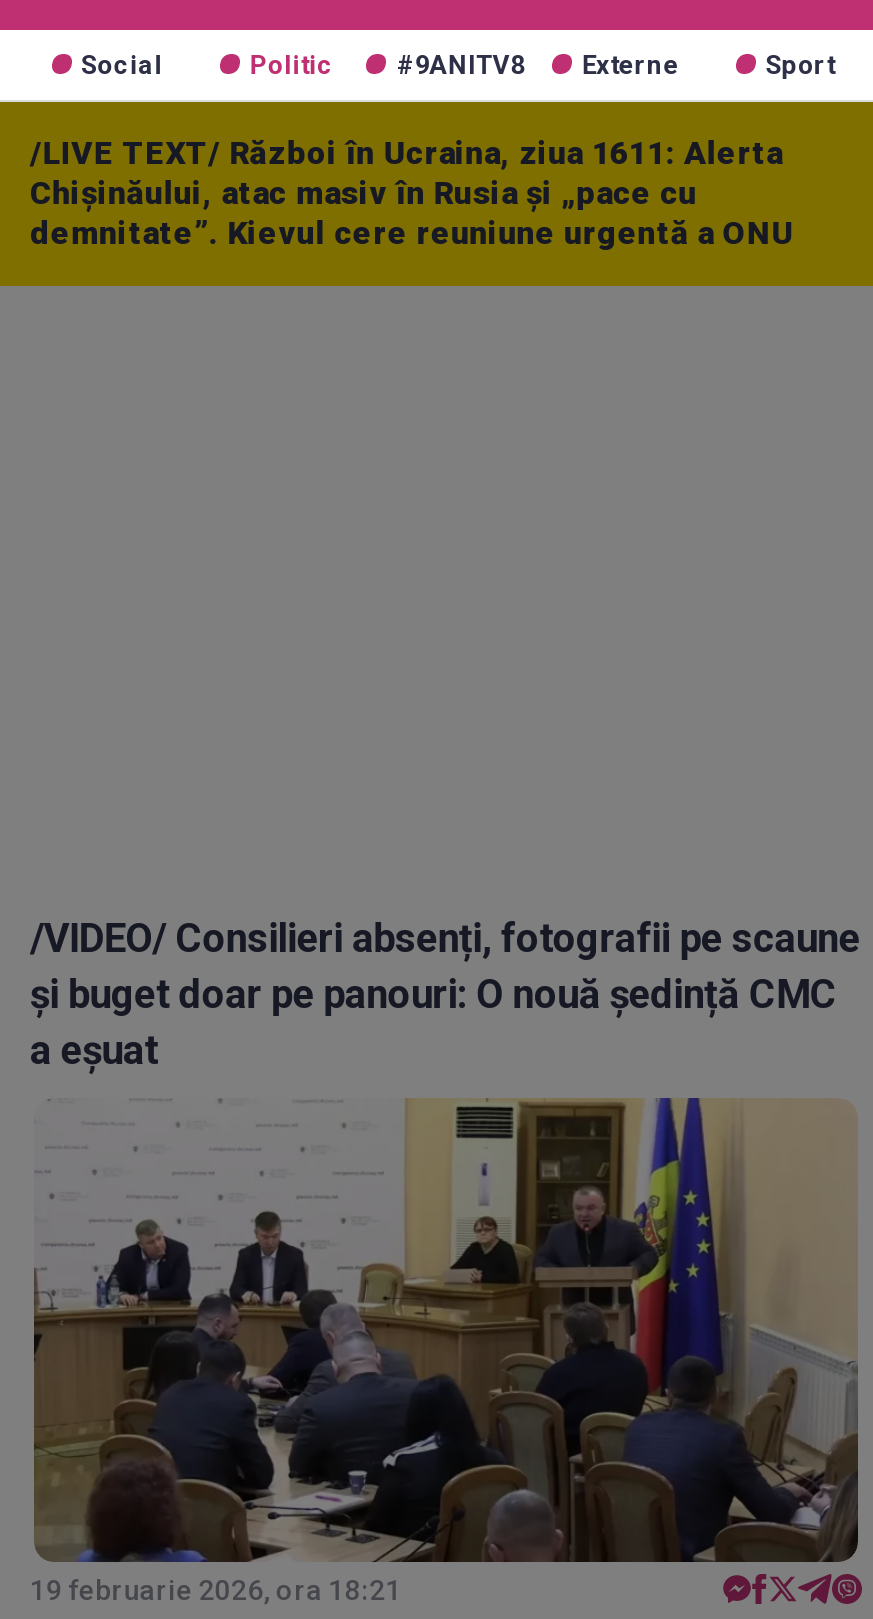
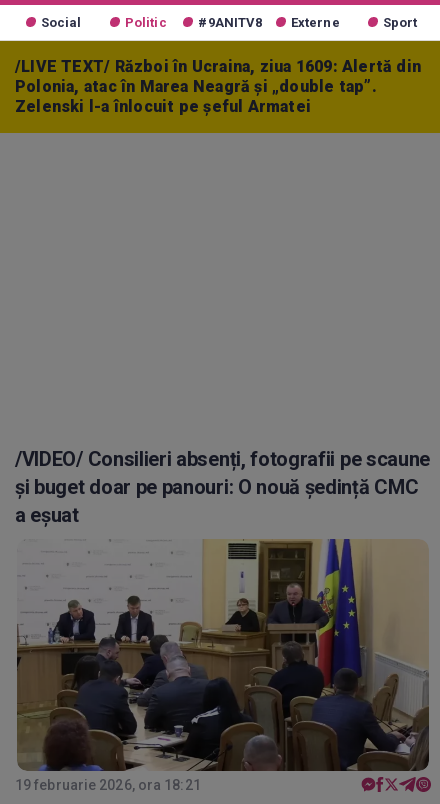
[30,134,794,252] /LIVE TEXT/ Război în Ucraina, ziua 1611: Alerta | Chișinăului, atac masiv în Rusia și „pace cu | demnitate”. Kievul cere reuniune urgentă a ONU -> [15,57,421,116] /LIVE TEXT/ Război în Ucraina, ziua 1609: Alertă din | Polonia, atac în Marea Neagră și „double tap”. | Zelenski l-a înlocuit pe șeful Armatei

